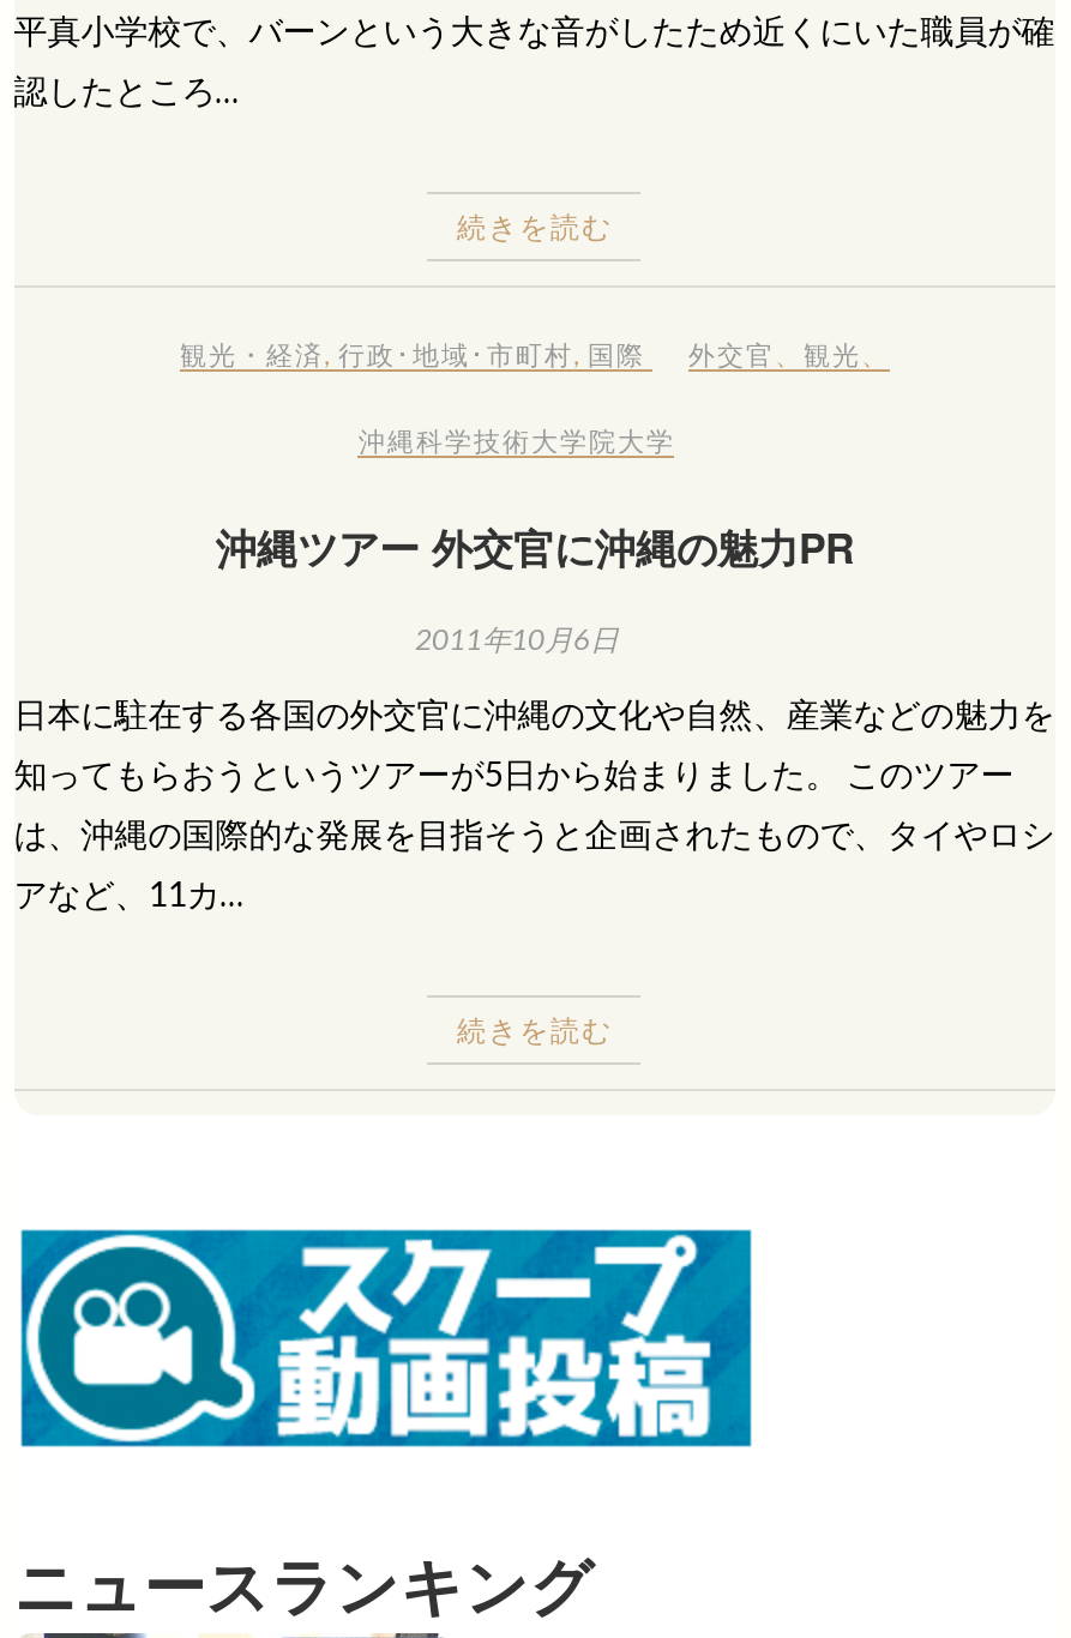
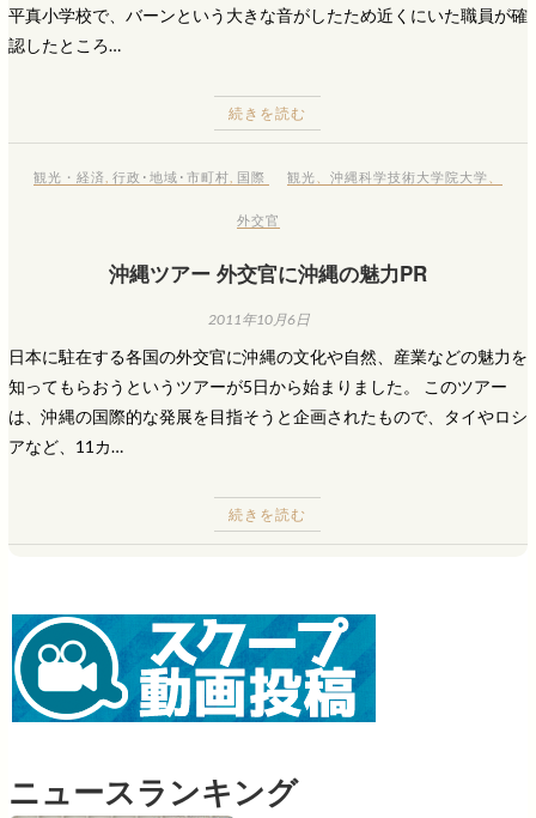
[688,338,890,369] 外交官、観光、 -> [287,169,502,184] 観光、沖縄科学技術大学院大学、
[359,424,675,455] 沖縄科学技術大学院大学 -> [237,212,281,227] 外交官

